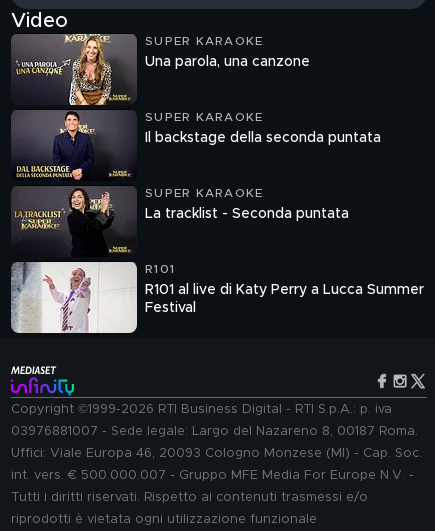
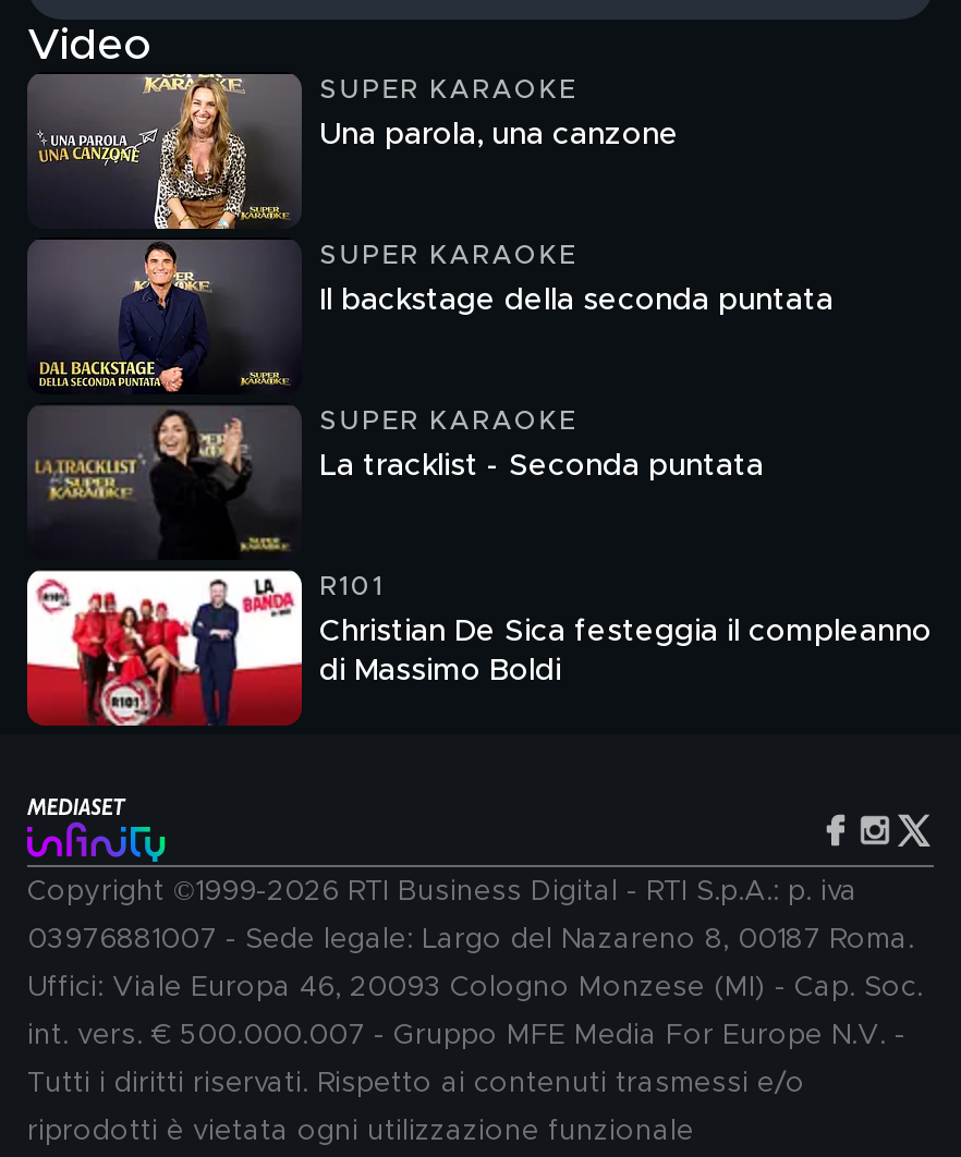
[10,261,424,334] [image] | R101 al live di Katy Perry a Lucca Summer | Festival -> [25,569,932,726] [image] | Christian De Sica festeggia il compleanno | di Massimo Boldi

